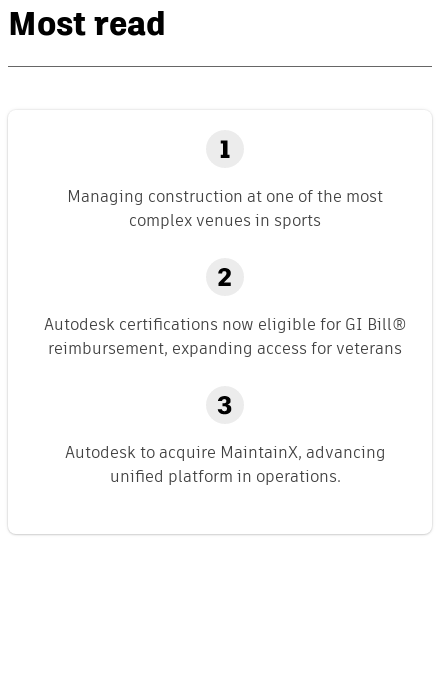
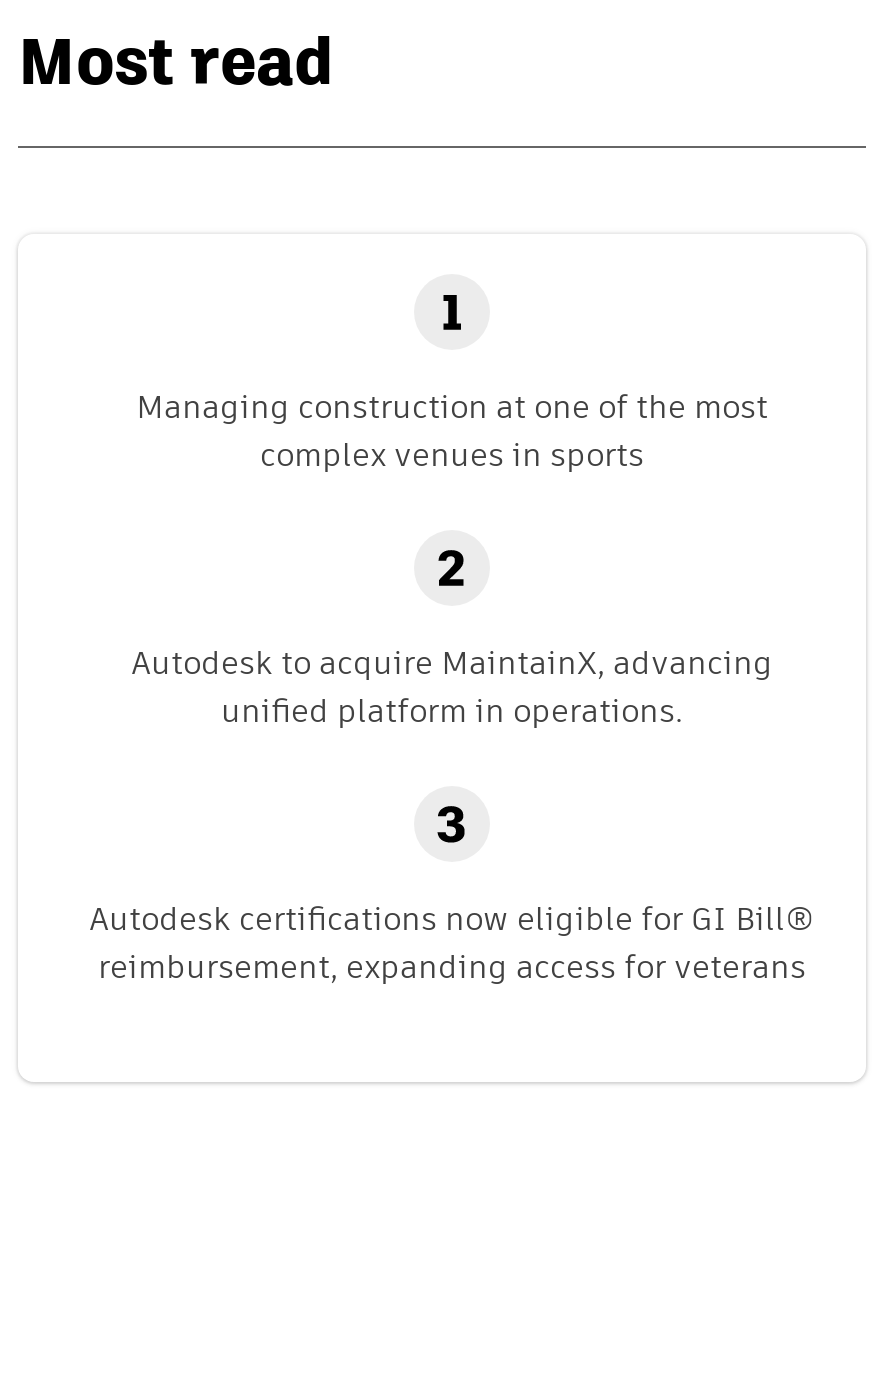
moved [43,313,406,360] -> [89,896,815,990]: Autodesk certifications now eligible for GI Bill® | reimbursement, expanding access for veterans
moved [64,441,385,488] -> [131,640,773,734]: Autodesk to acquire MaintainX, advancing | unified platform in operations.

